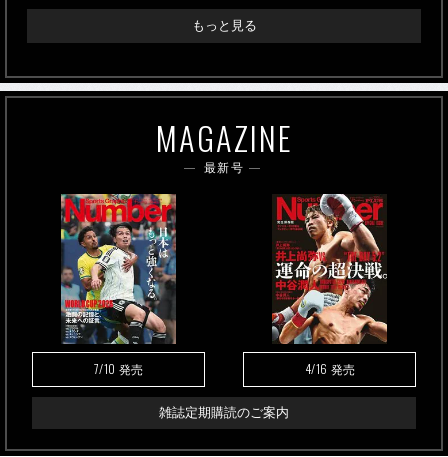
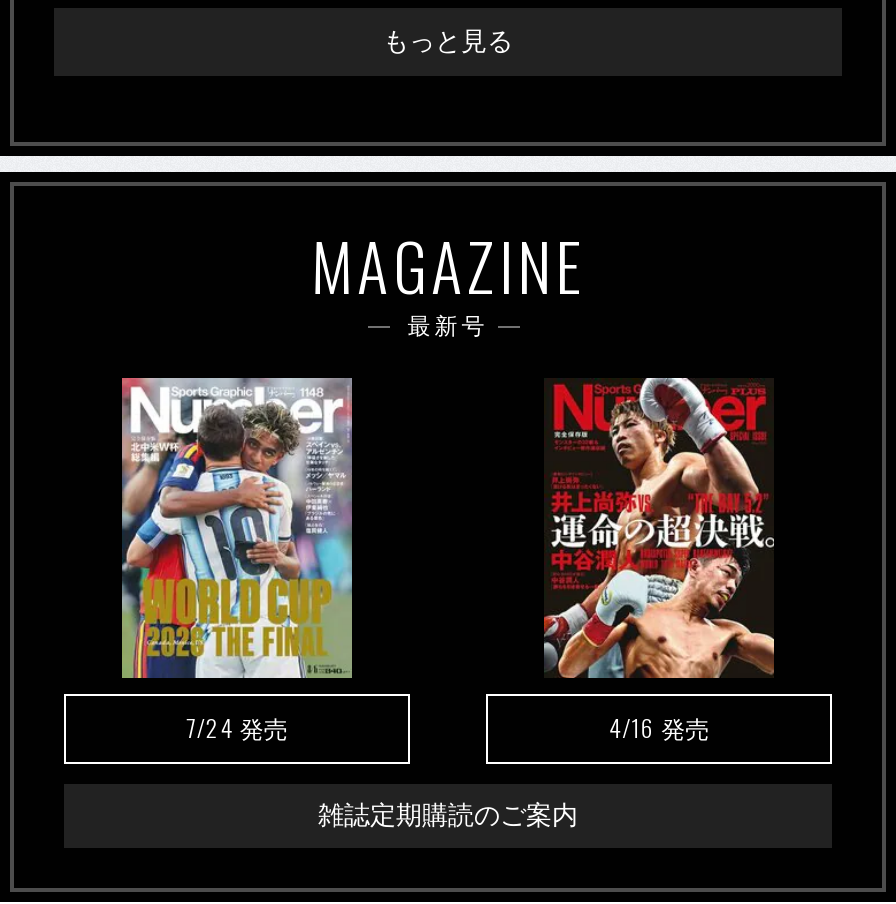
[61,193,176,376] [image] | 7/10発売 -> [120,376,354,743] [image] | 7/24発売

